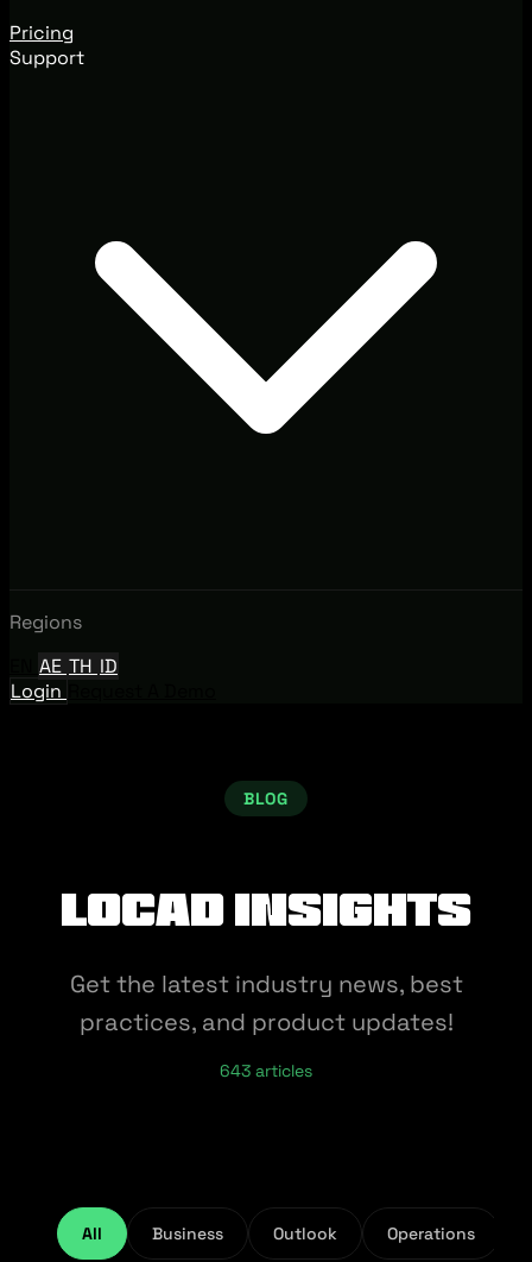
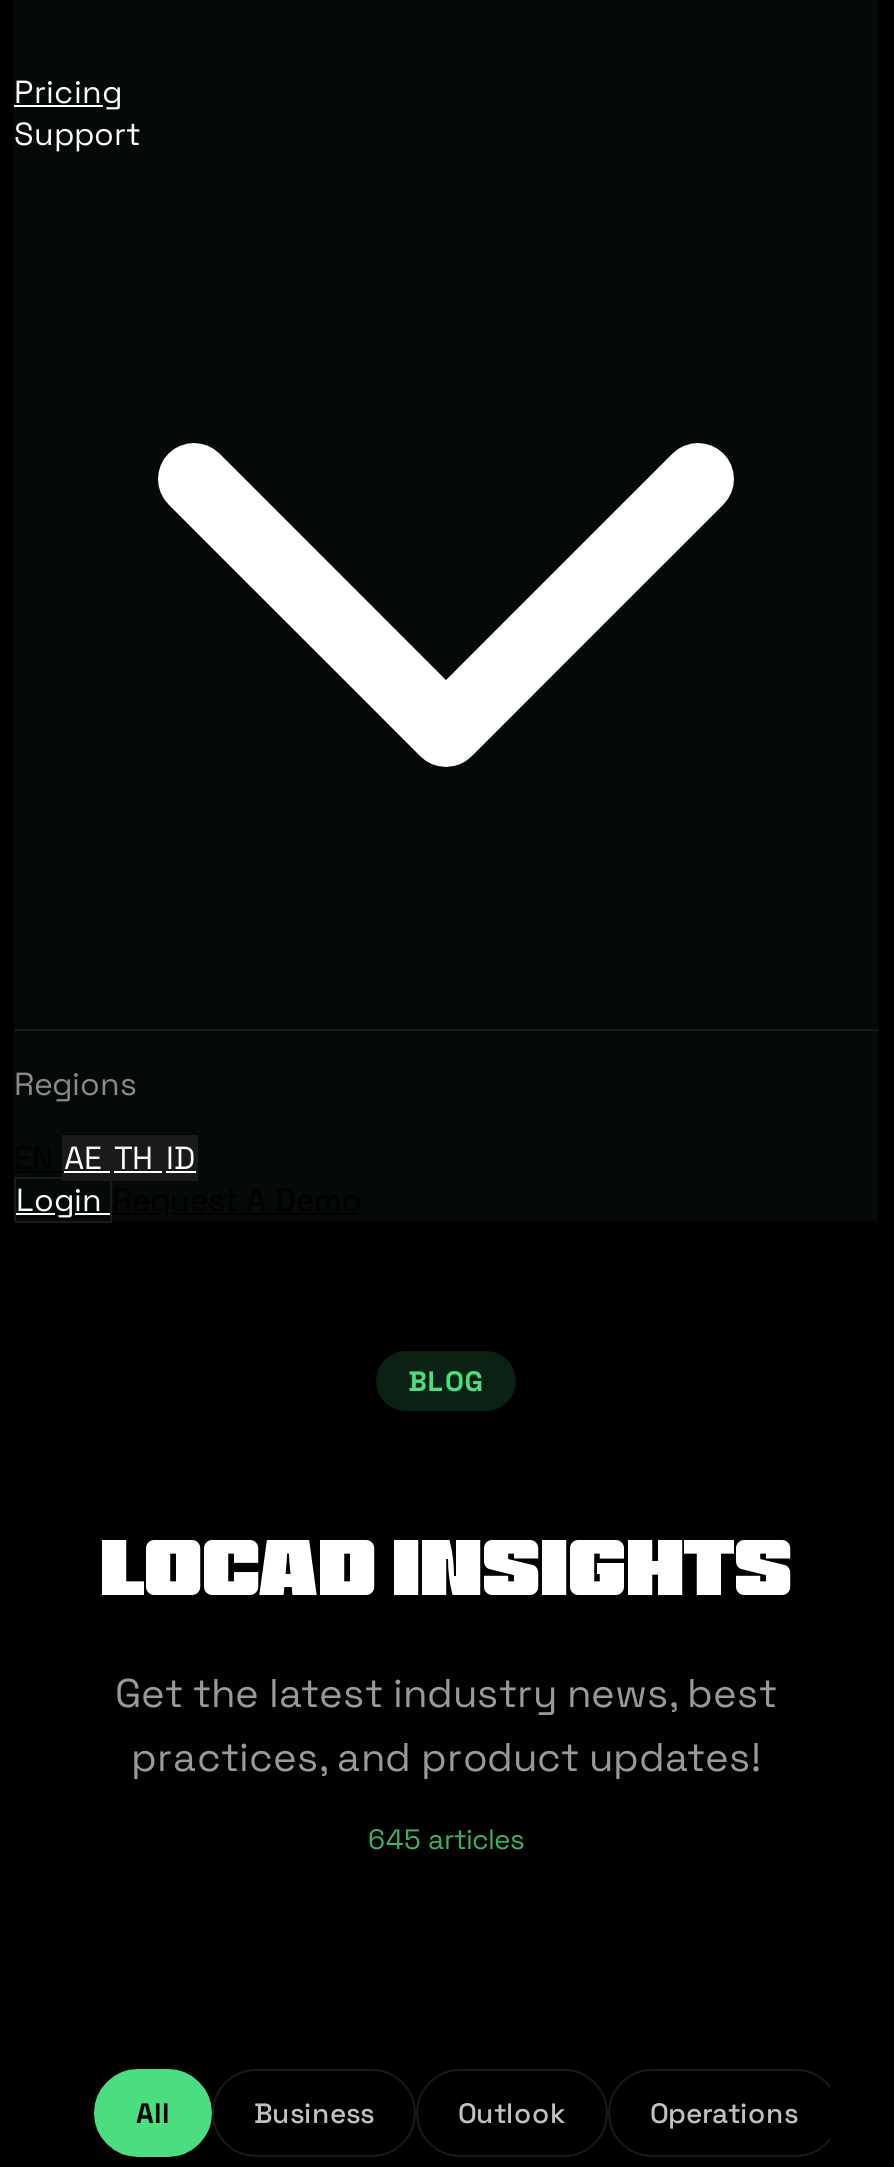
[220,1060,312,1082] 643 articles -> [368,1821,524,1857] 645 articles

